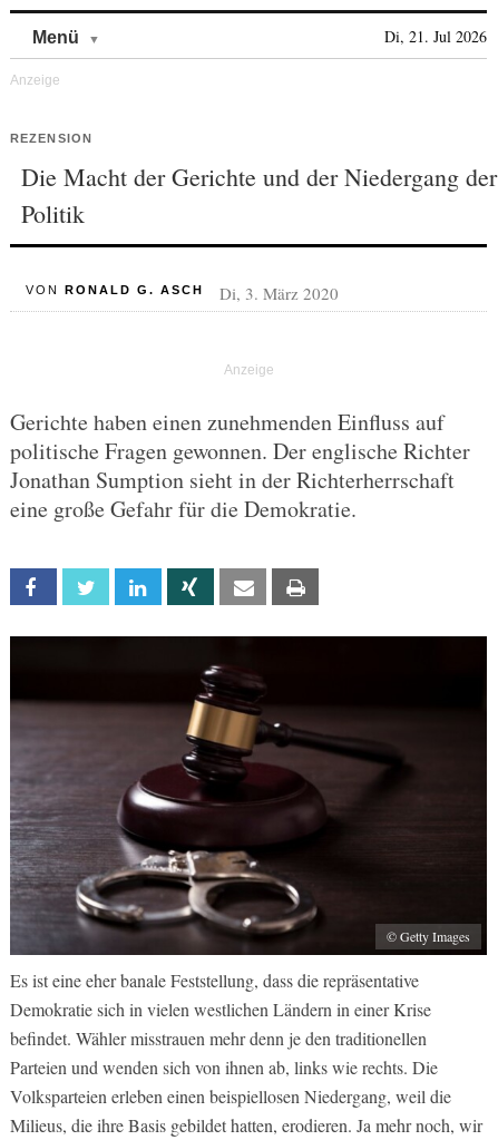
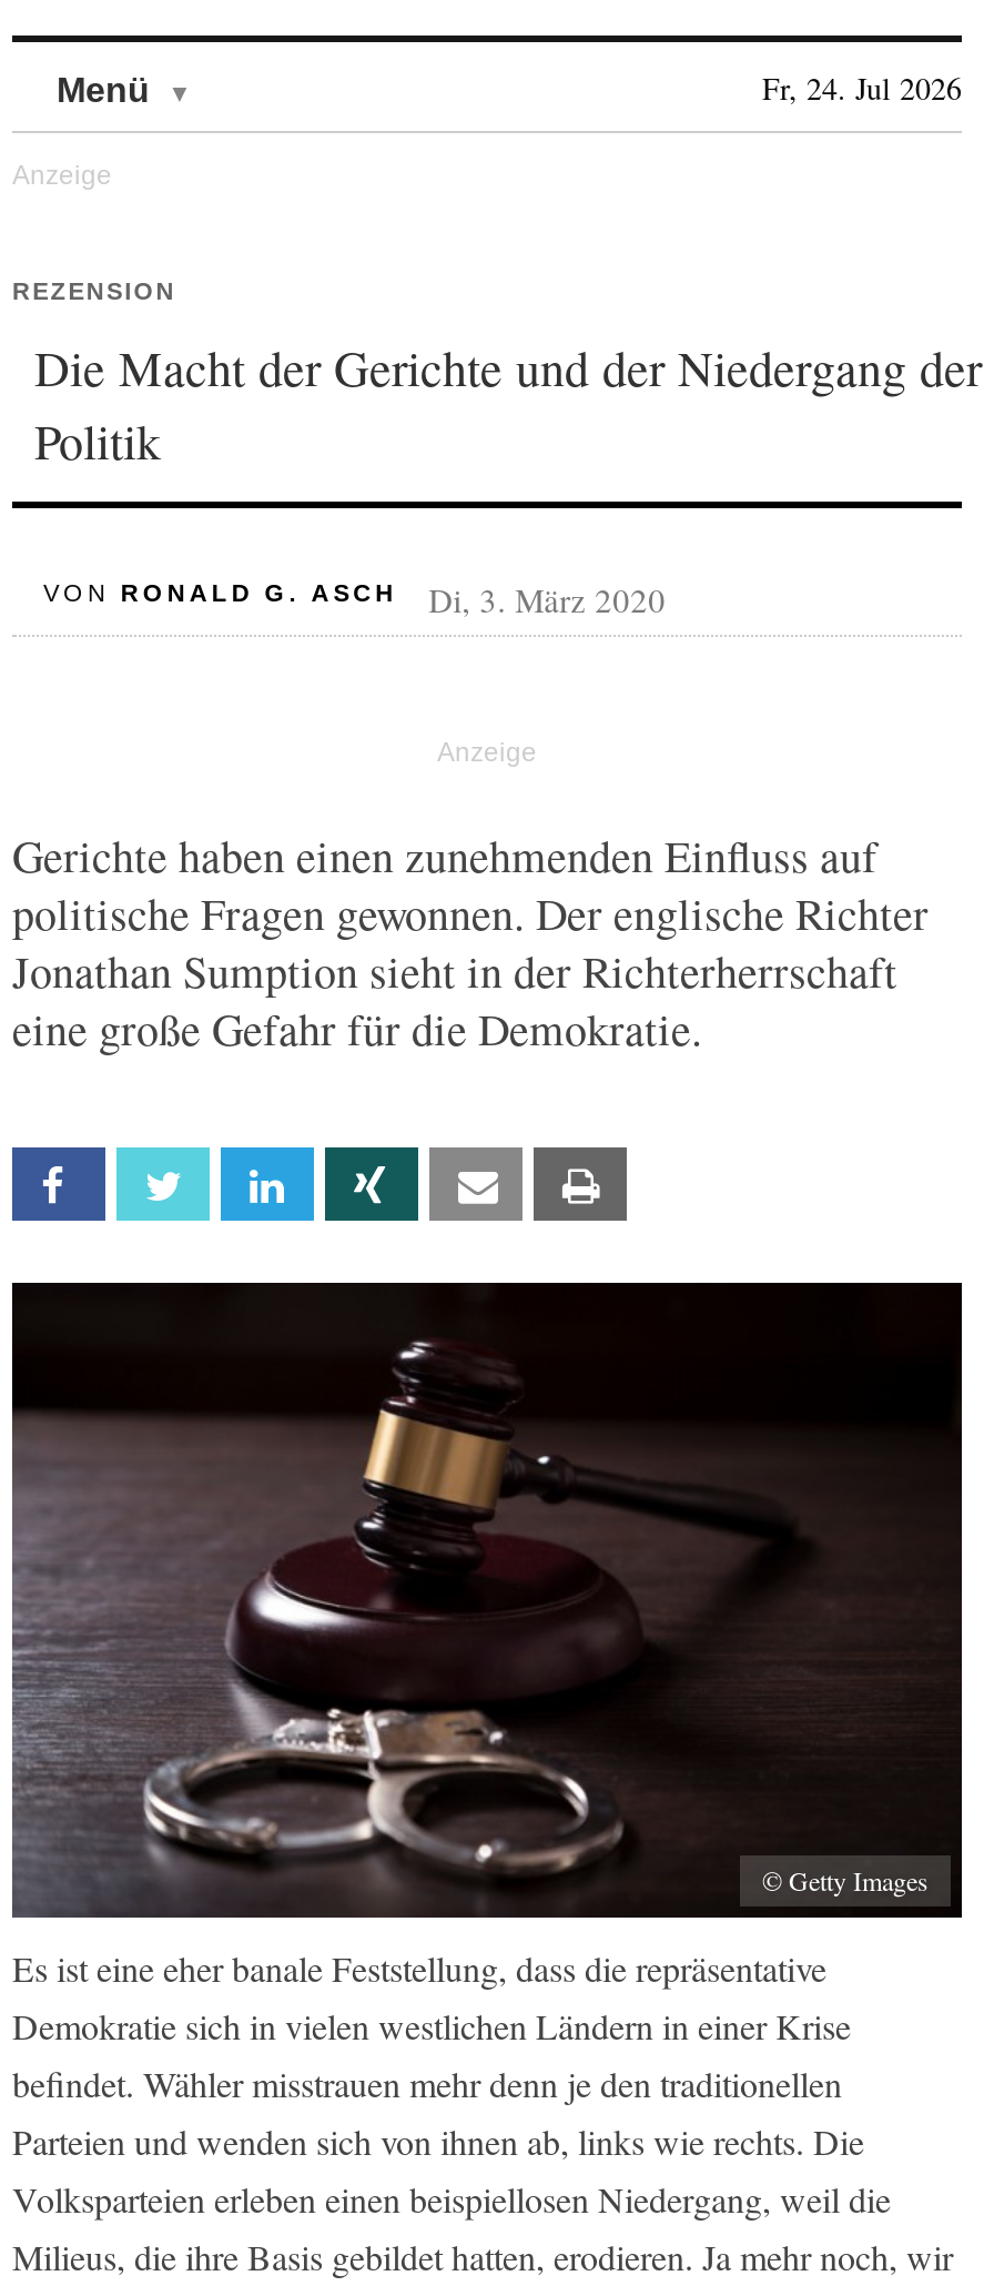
[384,26,487,47] Di, 21. Jul 2026 -> [762,67,962,109] Fr, 24. Jul 2026

